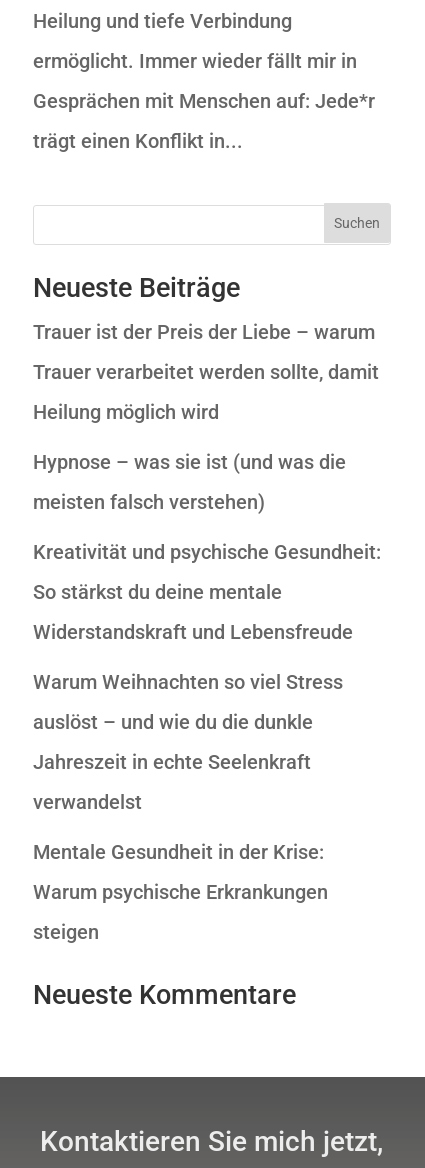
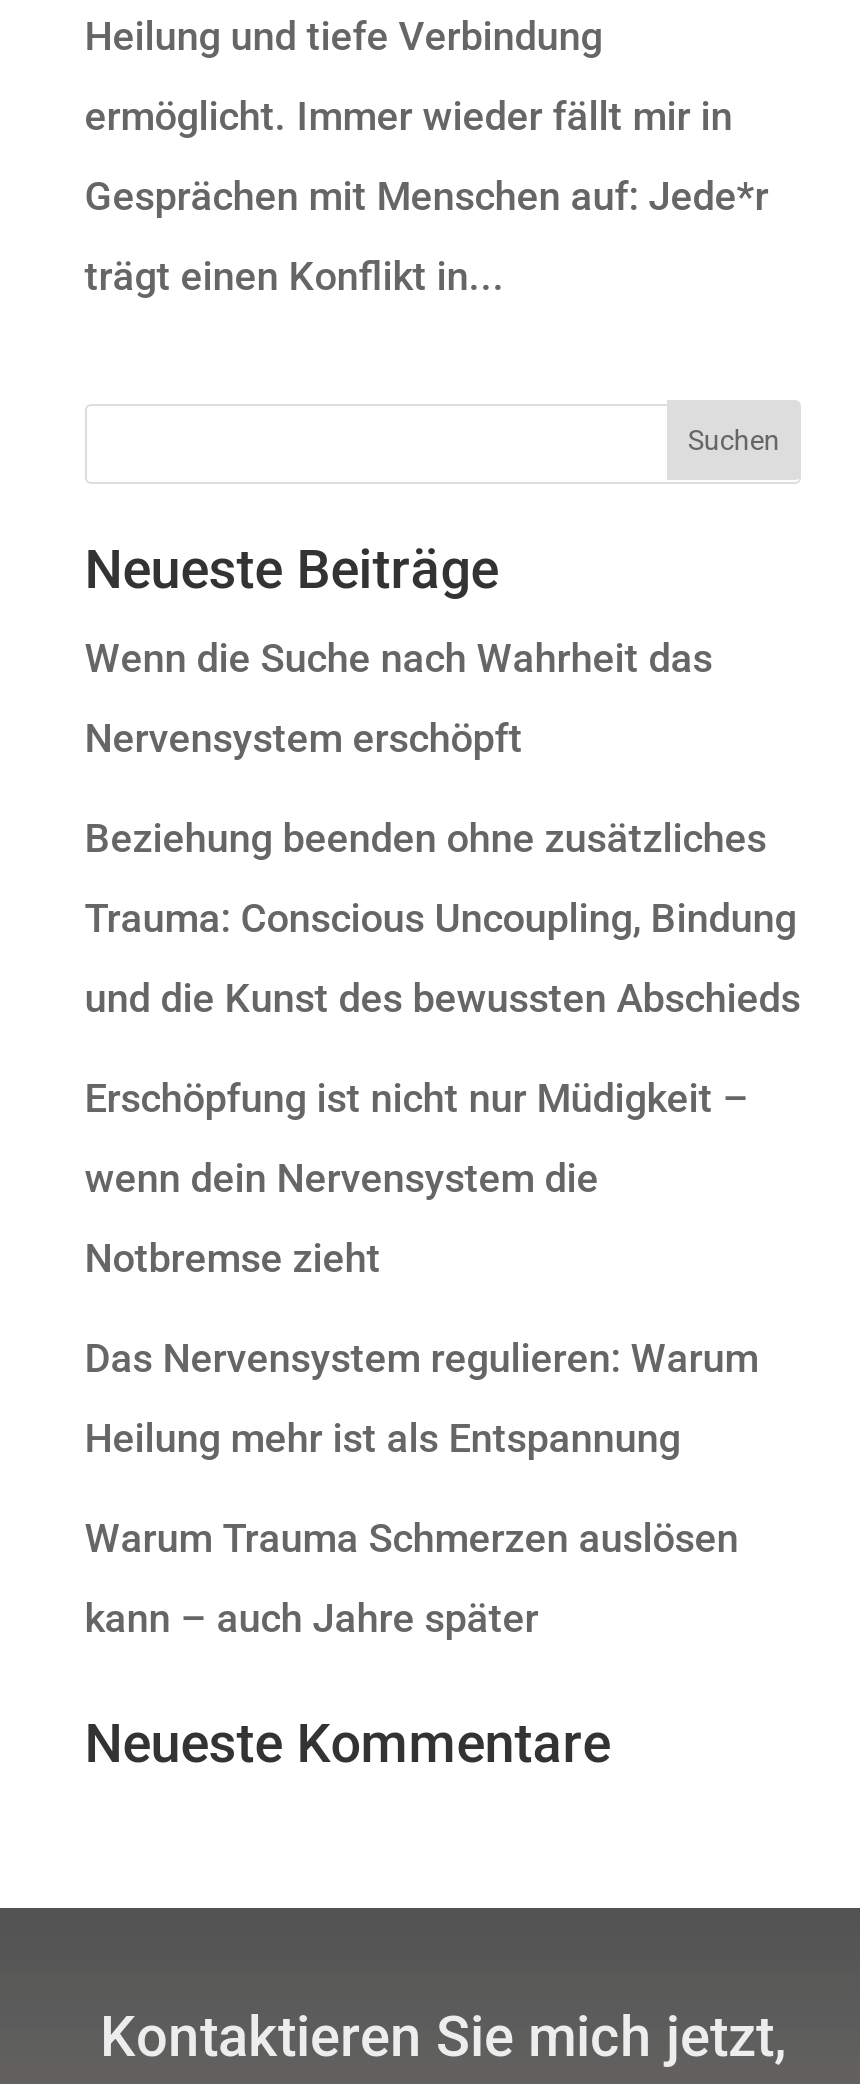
[33,320,381,944] Trauer ist der Preis der Liebe – warum | Trauer verarbeitet werden sollte, damit | Heilung möglich wird | Hypnose – was sie ist (und was die | meisten falsch verstehen) | Kreativität und psychische Gesundheit: | So stärkst du deine mentale | Widerstandskraft und Lebensfreude | Warum Weihnachten so viel Stress | auslöst – und wie du die dunkle | Jahreszeit in echte Seelenkraft | verwandelst | Mentale Gesundheit in der Krise: | Warum psychische Erkrankungen | steigen -> [85,634,801,1642] Wenn die Suche nach Wahrheit das | Nervensystem erschöpft | Beziehung beenden ohne zusätzliches | Trauma: Conscious Uncoupling, Bindung | und die Kunst des bewussten Abschieds | Erschöpfung ist nicht nur Müdigkeit – | wenn dein Nervensystem die | Notbremse zieht | Das Nervensystem regulieren: Warum | Heilung mehr ist als Entspannung | Warum Trauma Schmerzen auslösen | kann – auch Jahre später

